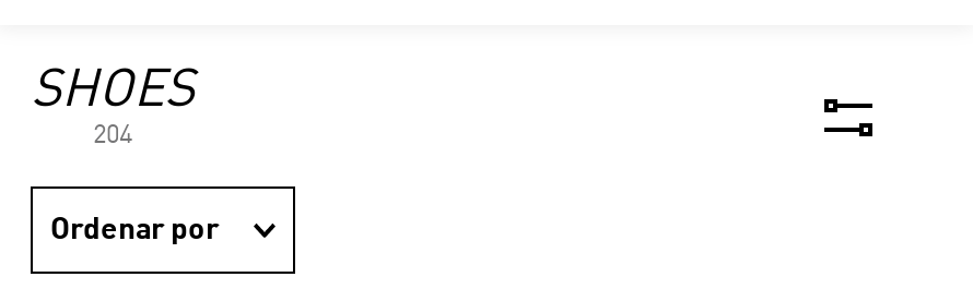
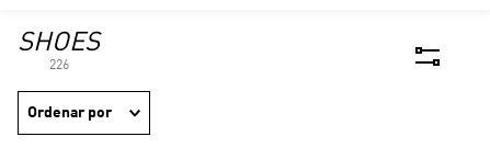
[93,123,132,149] 204 -> [49,59,69,72] 226

